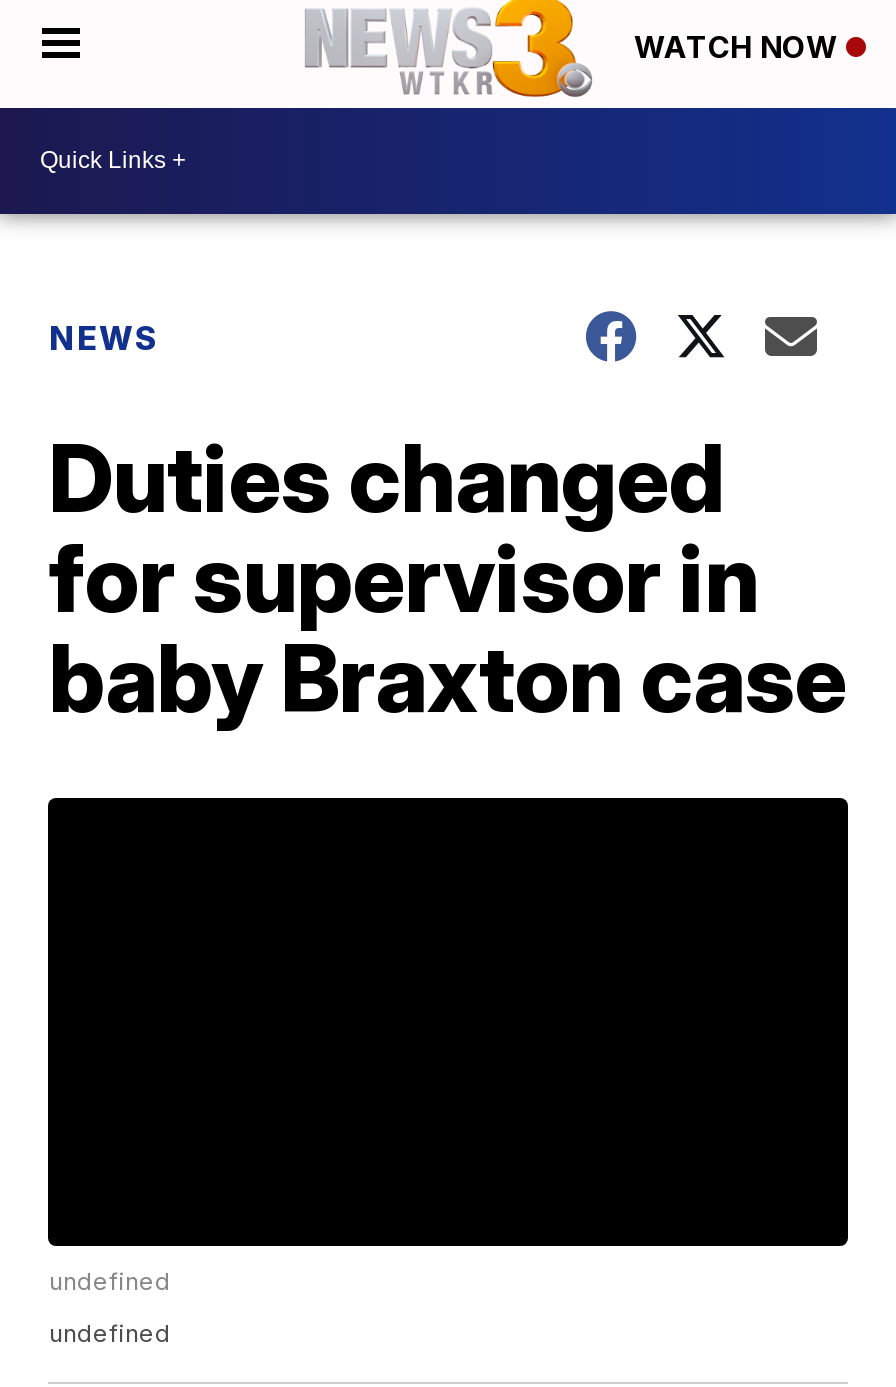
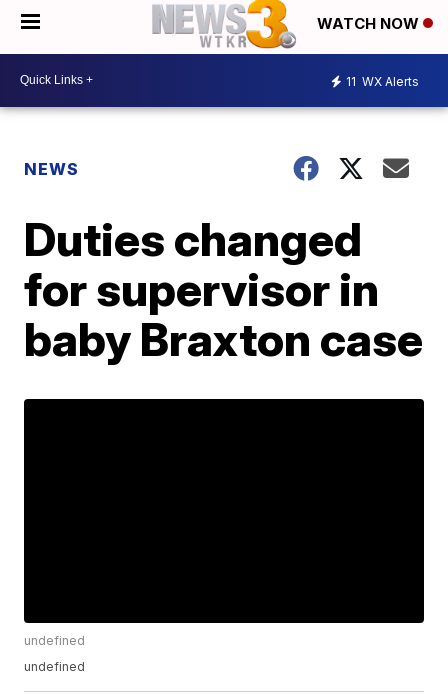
none -> [346,74,419,89] 11 WX Alerts

